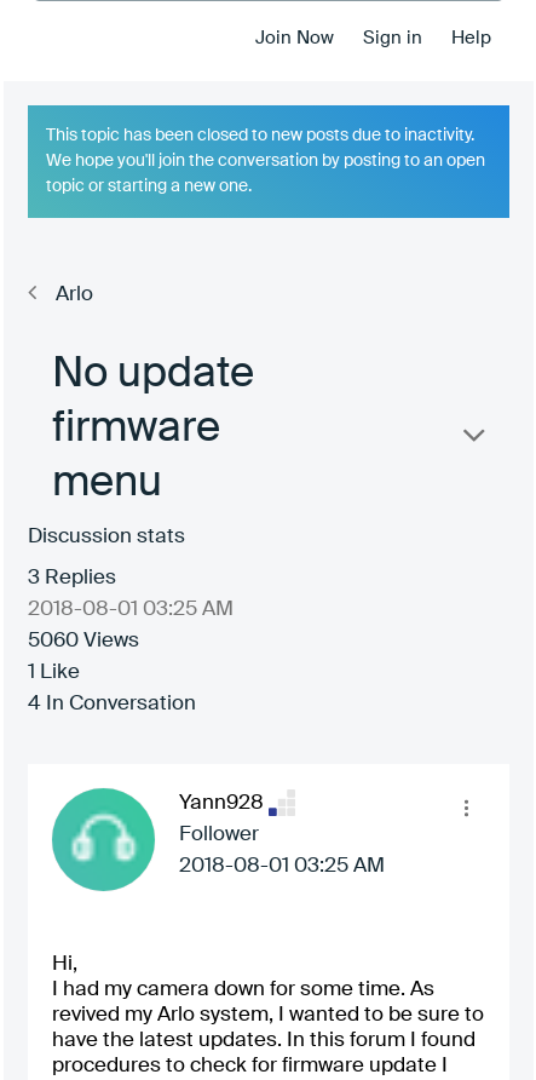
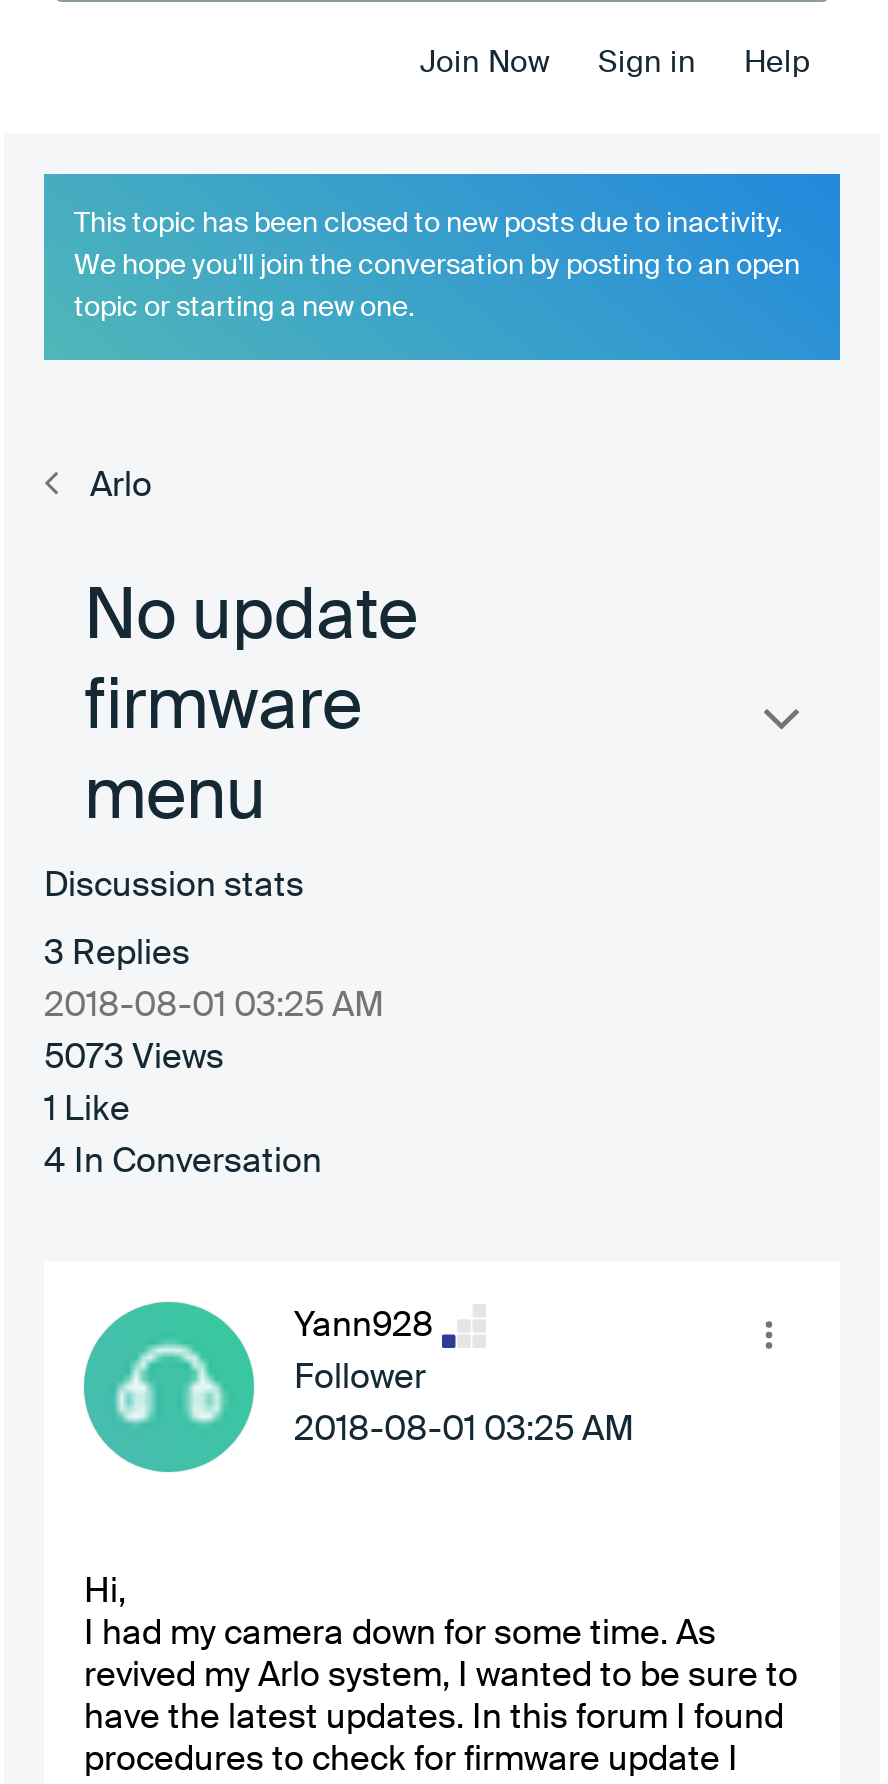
[28,631,139,651] 5060 Views -> [44,1042,224,1076] 5073 Views

